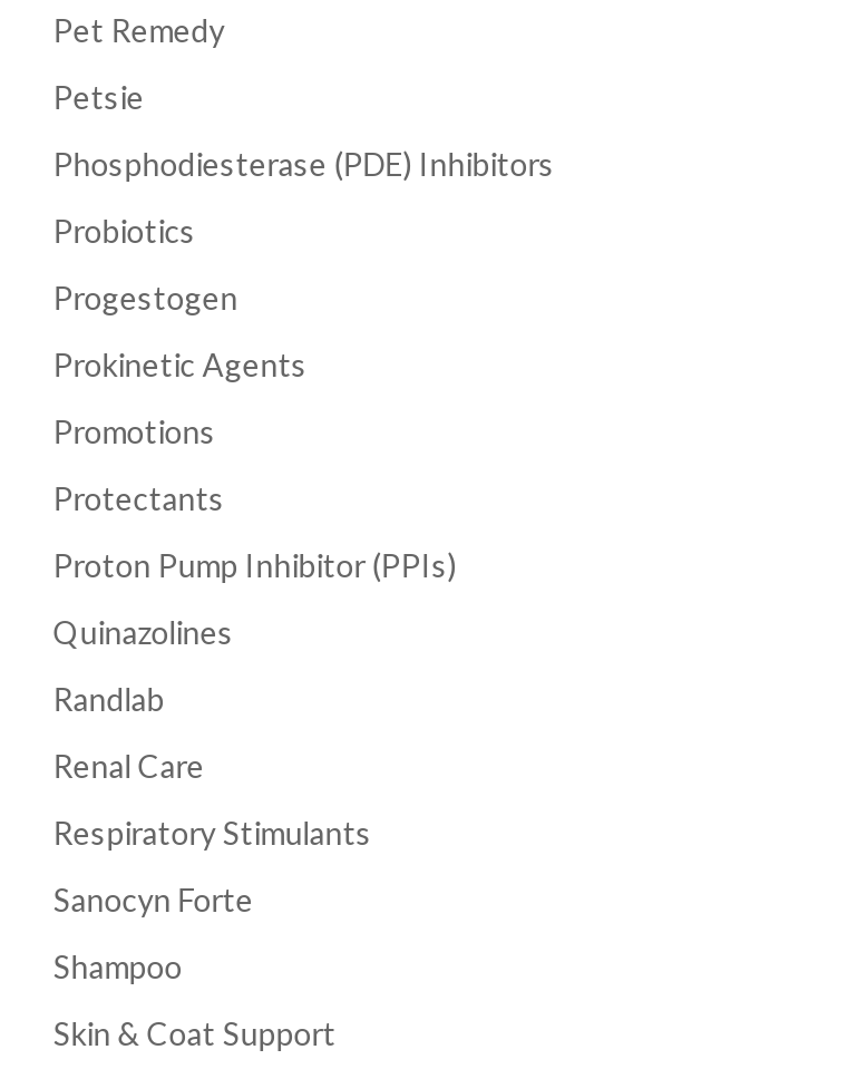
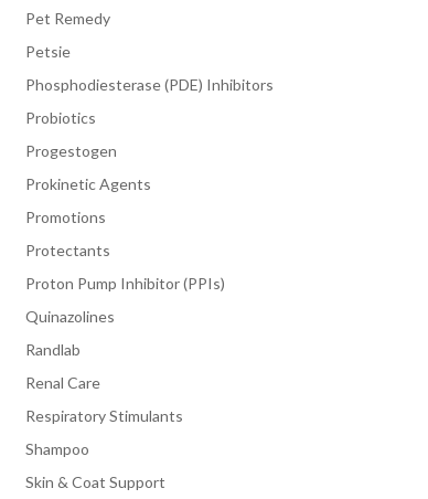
[53,882,254,920] Sanocyn Forte -> none

